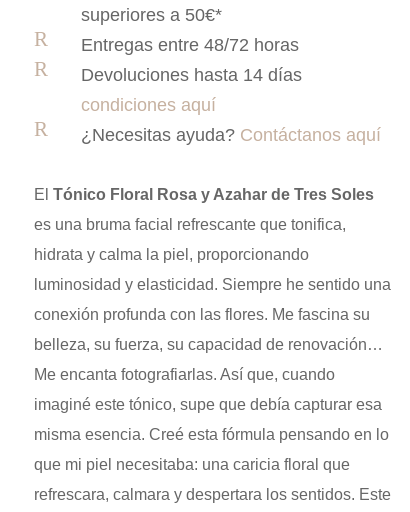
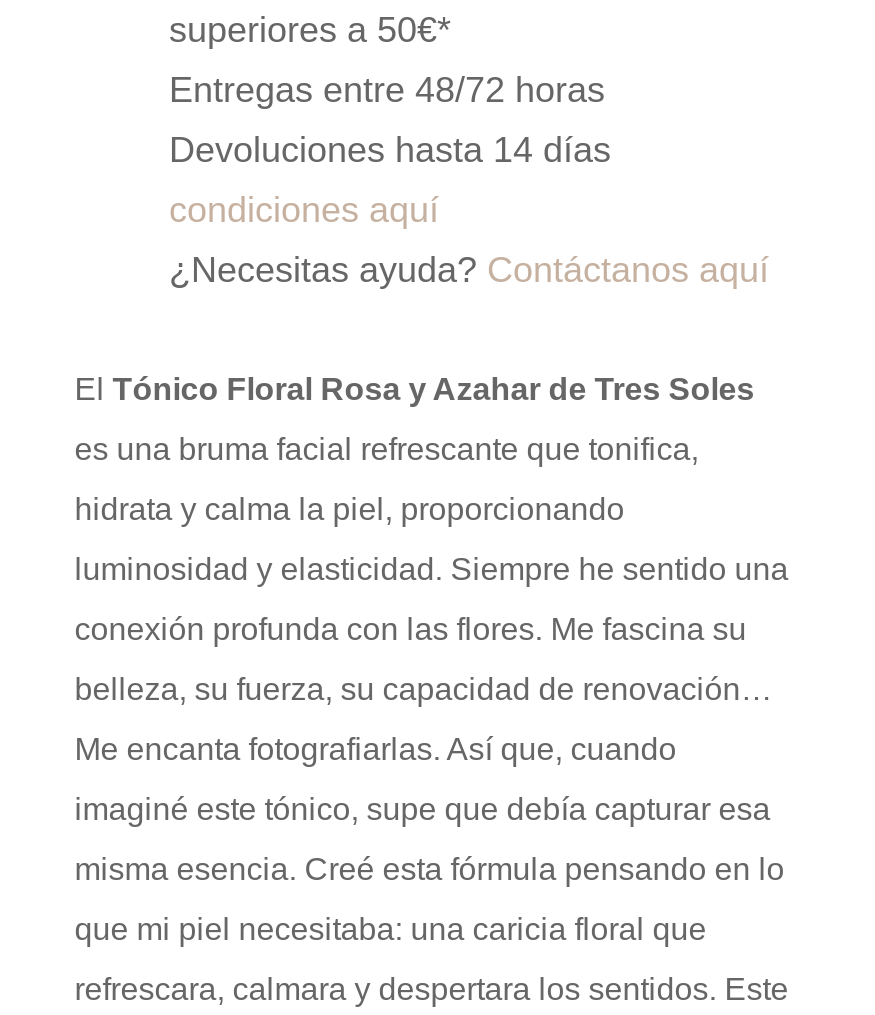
[34,27,48,51] R -> none
[34,57,48,81] R -> none
[34,117,48,141] R -> none

